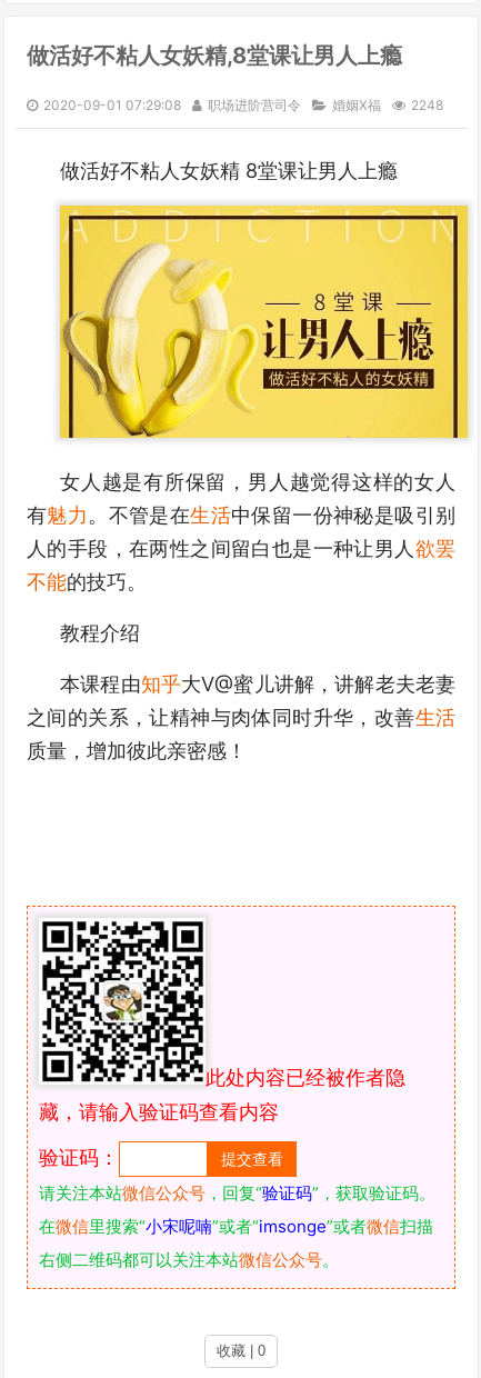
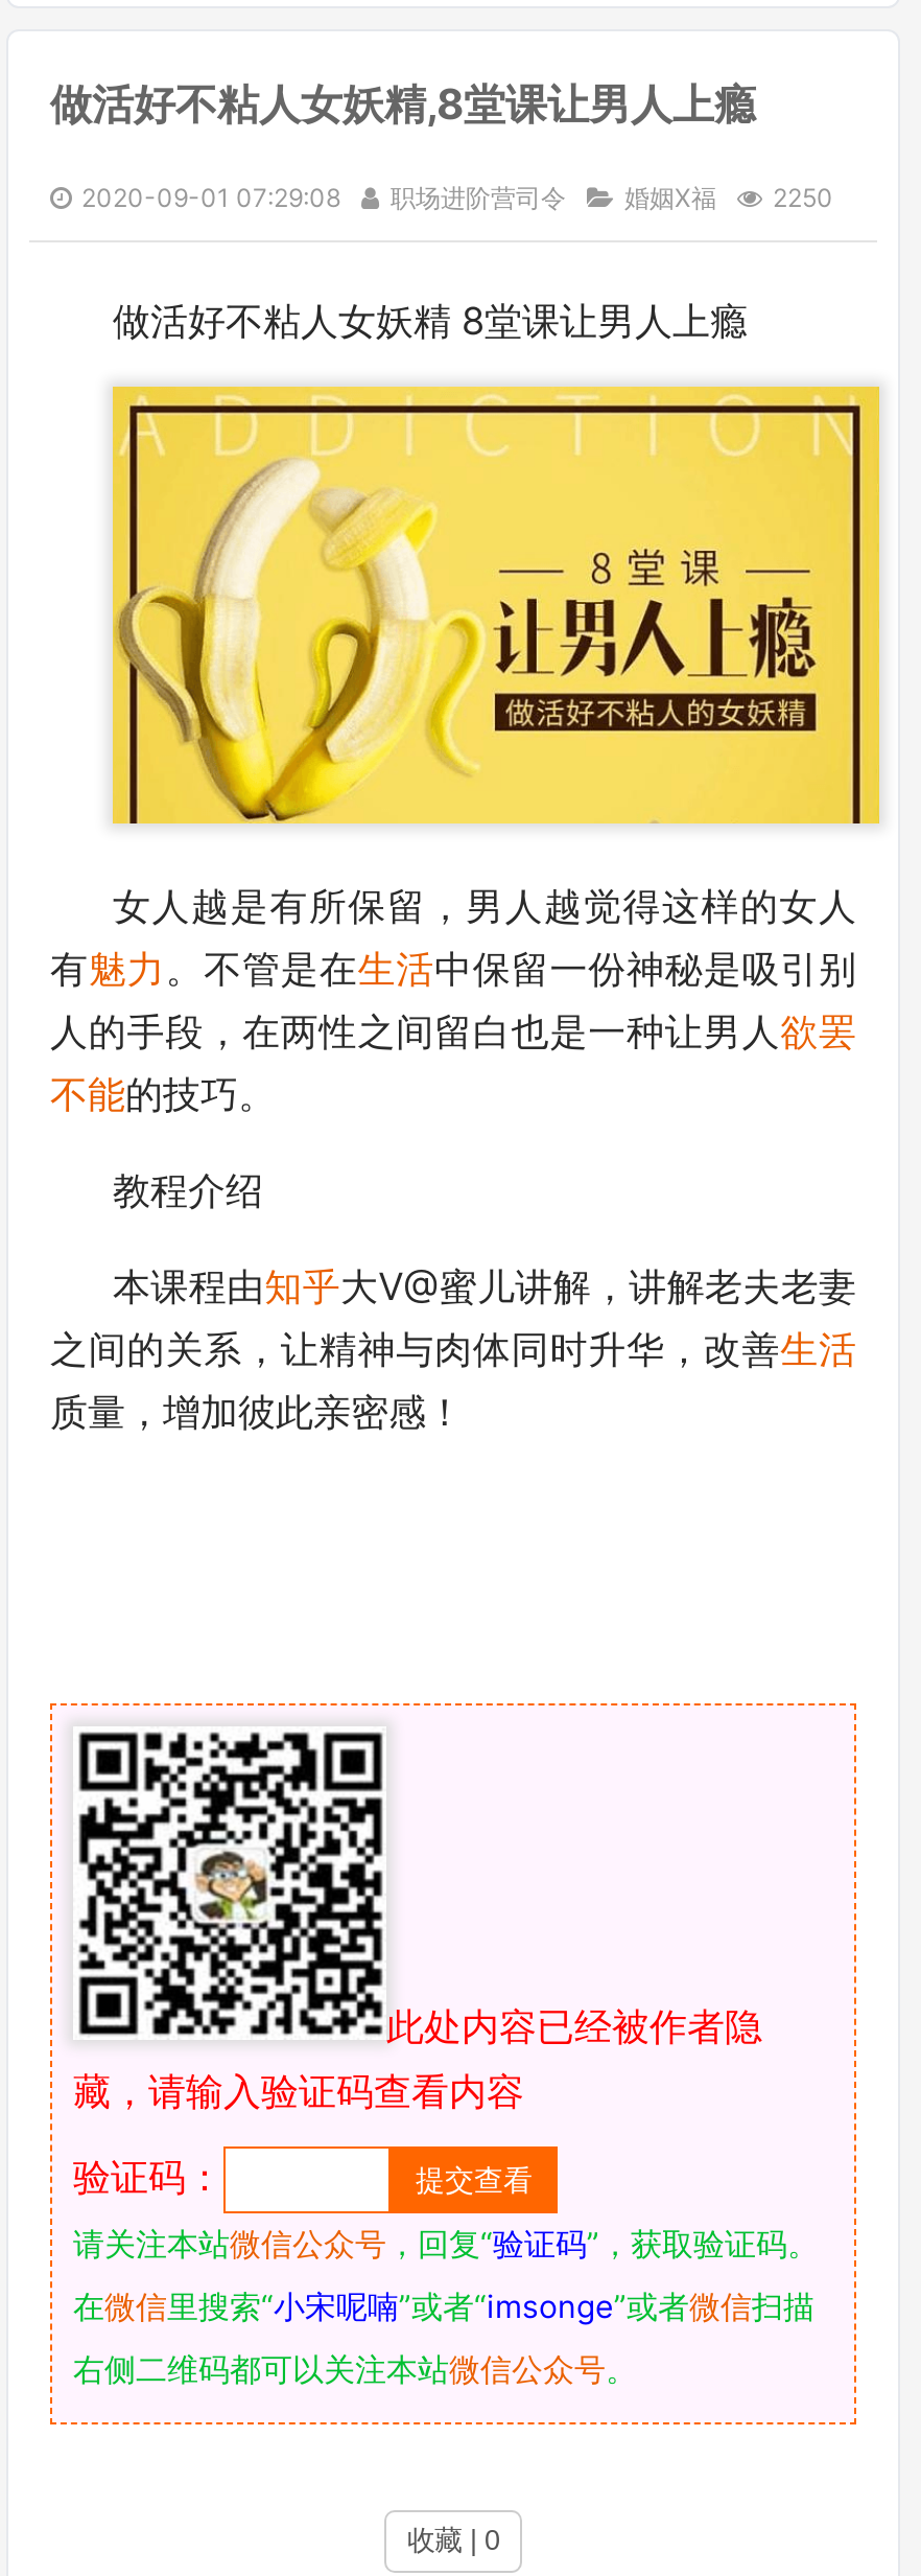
[43,97,443,113] 2020-09-01 07:29:08 职场进阶营司令 婚姻X福 2248 -> [81,182,833,213] 2020-09-01 07:29:08 职场进阶营司令 婚姻X福 2250

